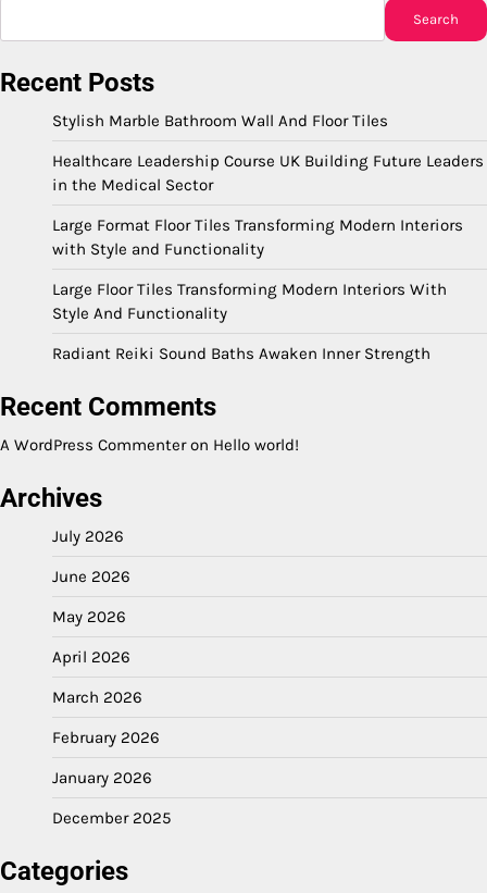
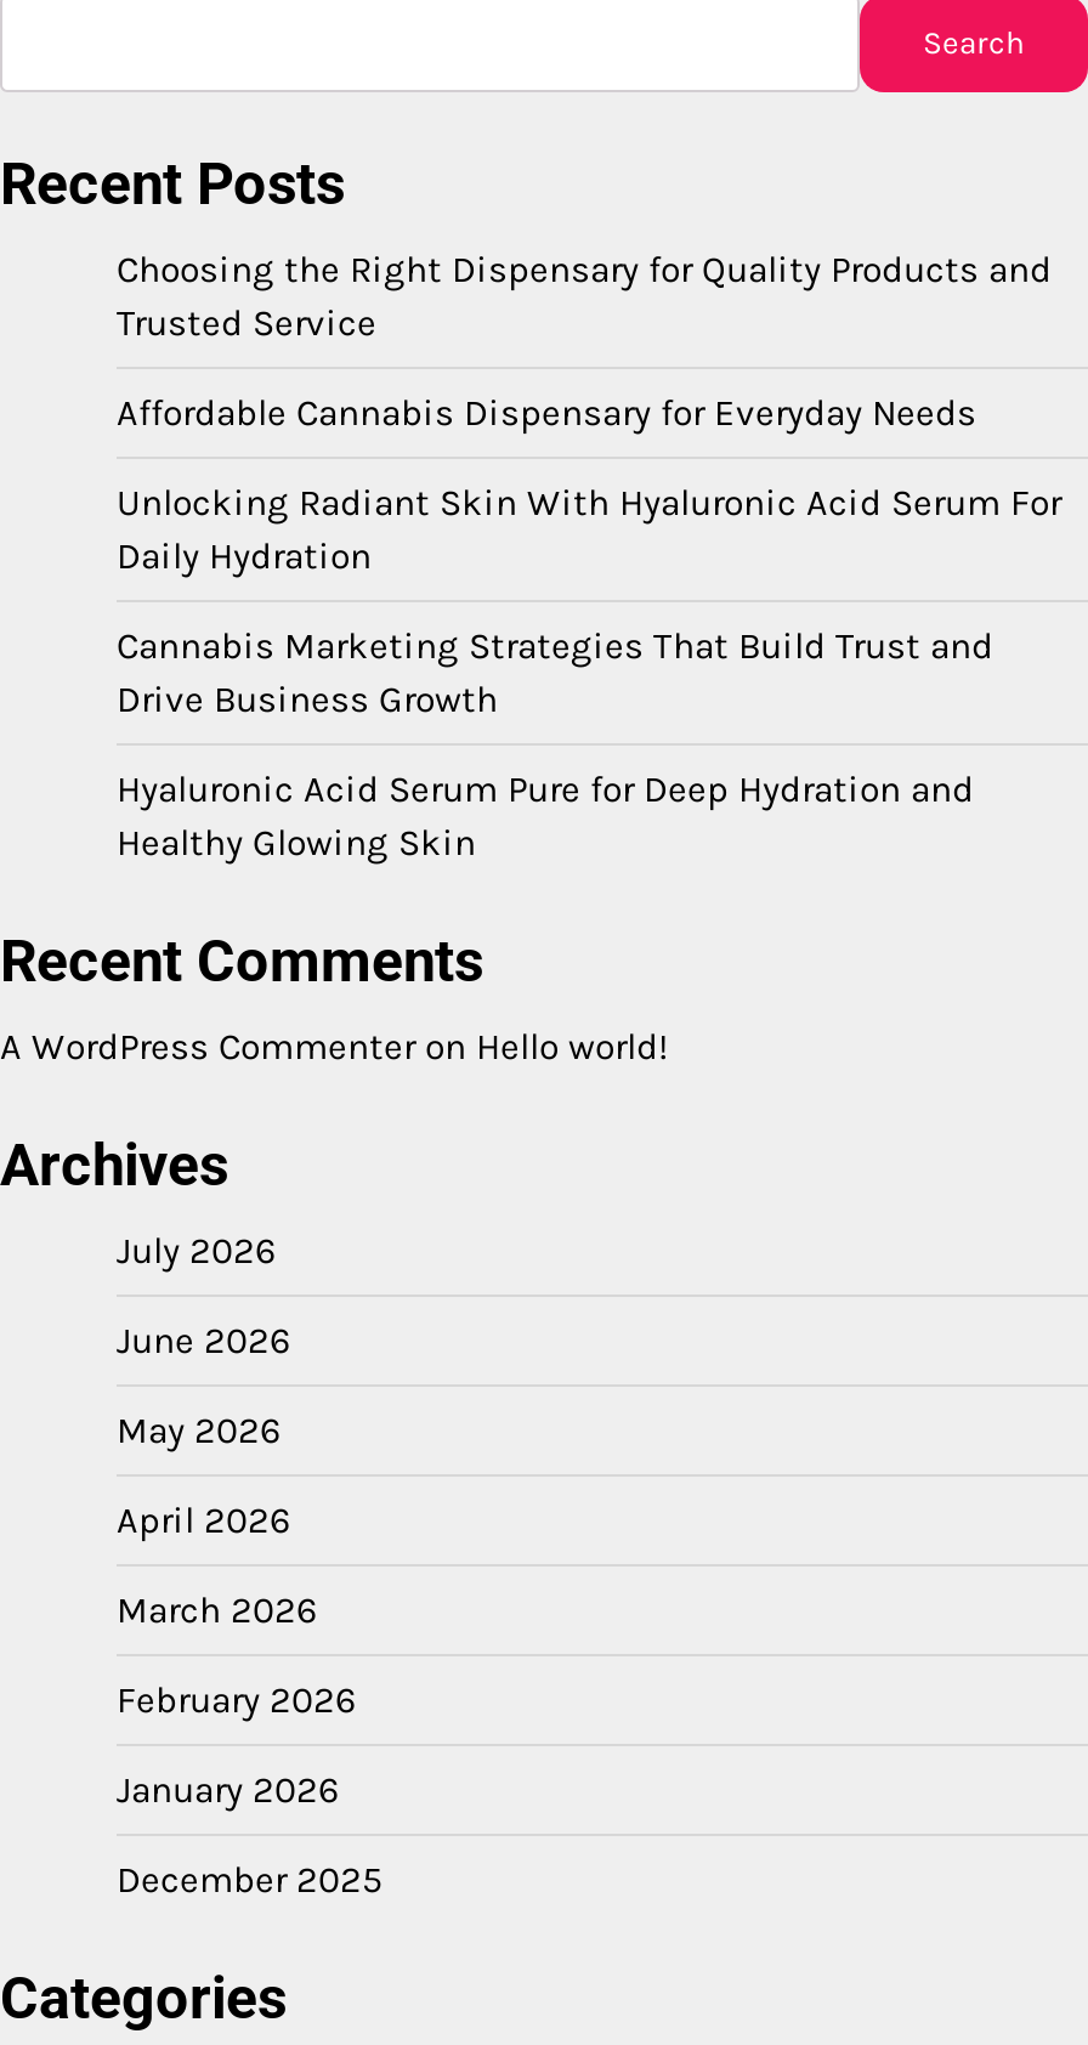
[52,111,388,131] Stylish Marble Bathroom Wall And Floor Tiles -> [117,248,1052,345] Choosing the Right Dispensary for Quality Products and | Trusted Service
[52,151,484,195] Healthcare Leadership Course UK Building Future Leaders | in the Medical Sector -> [117,391,976,435] Affordable Cannabis Dispensary for Everyday Needs
[52,215,463,259] Large Format Floor Tiles Transforming Modern Interiors | with Style and Functionality -> [117,481,1061,578] Unlocking Radiant Skin With Hyaluronic Acid Serum For | Daily Hydration
[52,280,447,323] Large Floor Tiles Transforming Modern Interiors With | Style And Functionality -> [117,624,993,721] Cannabis Marketing Strategies That Build Trust and | Drive Business Growth
[52,344,430,363] Radiant Reiki Sound Baths Awaken Inner Strength -> [117,767,974,865] Hyaluronic Acid Serum Pure for Deep Hydration and | Healthy Glowing Skin

